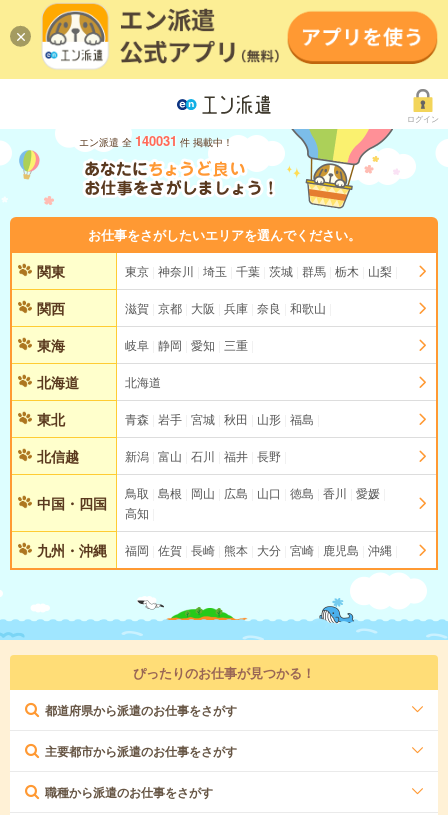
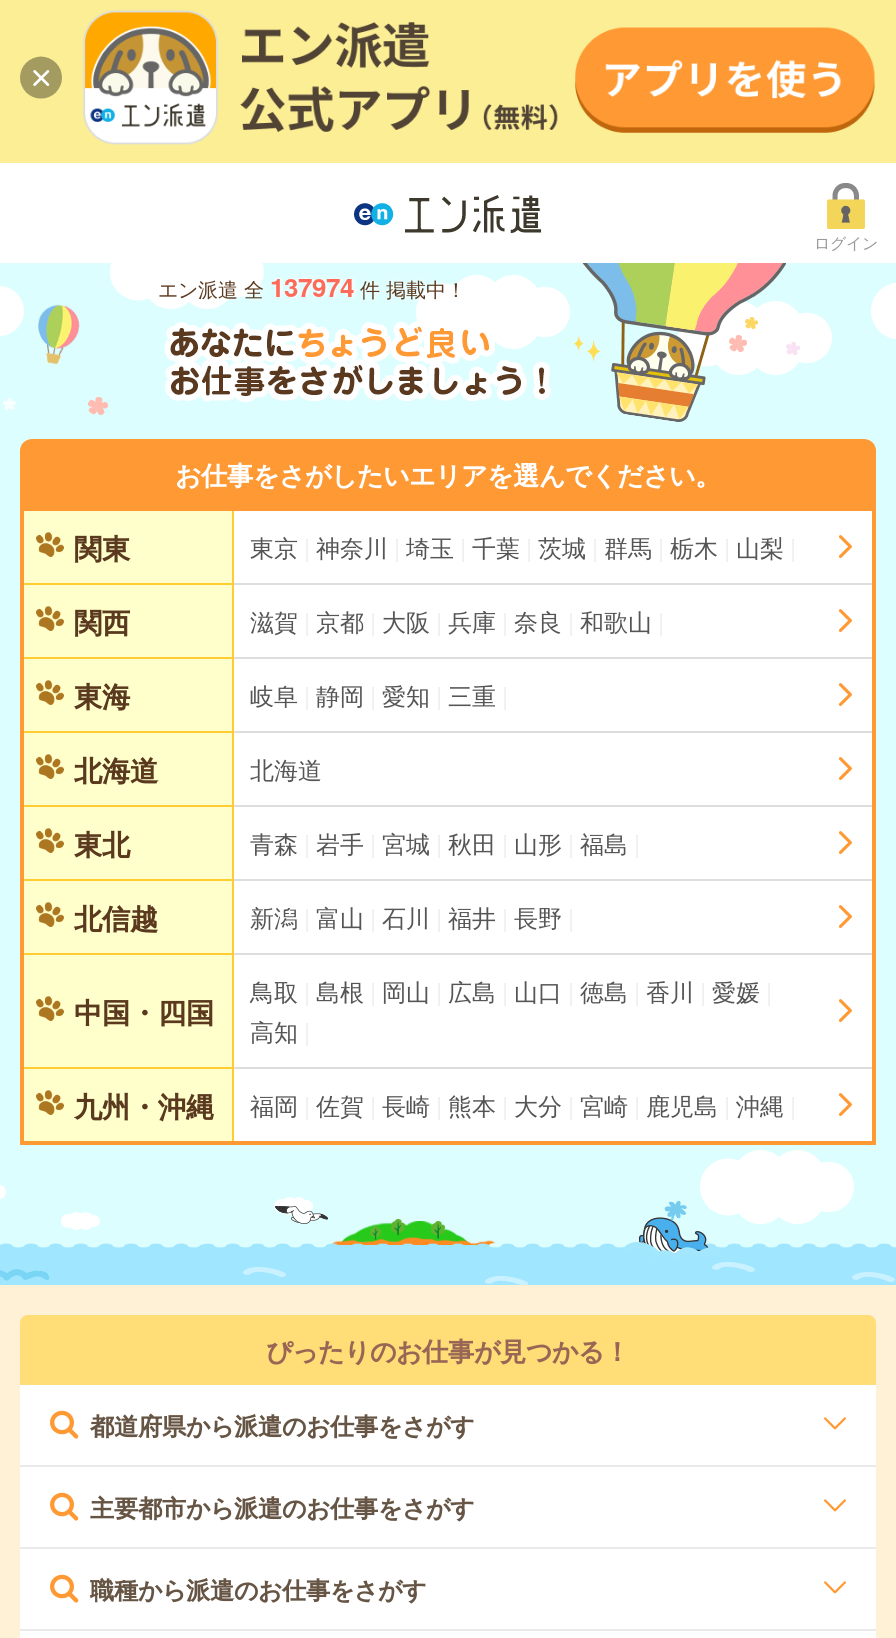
[79,131,233,150] エン派遣 全 140031 件 掲載中！ -> [158,268,466,306] エン派遣 全 137974 件 掲載中！

